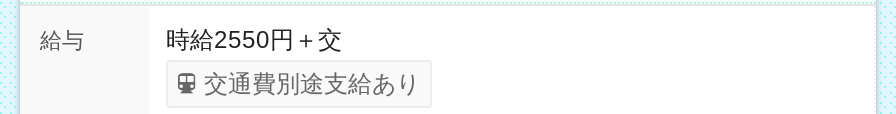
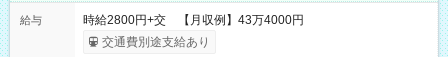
[166,26,342,54] 時給2550円＋交 -> [83,13,304,27] 時給2800円+交 【月収例】43万4000円

